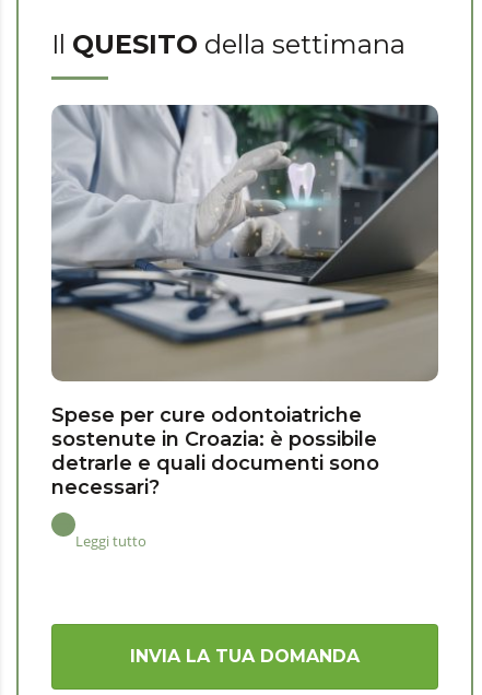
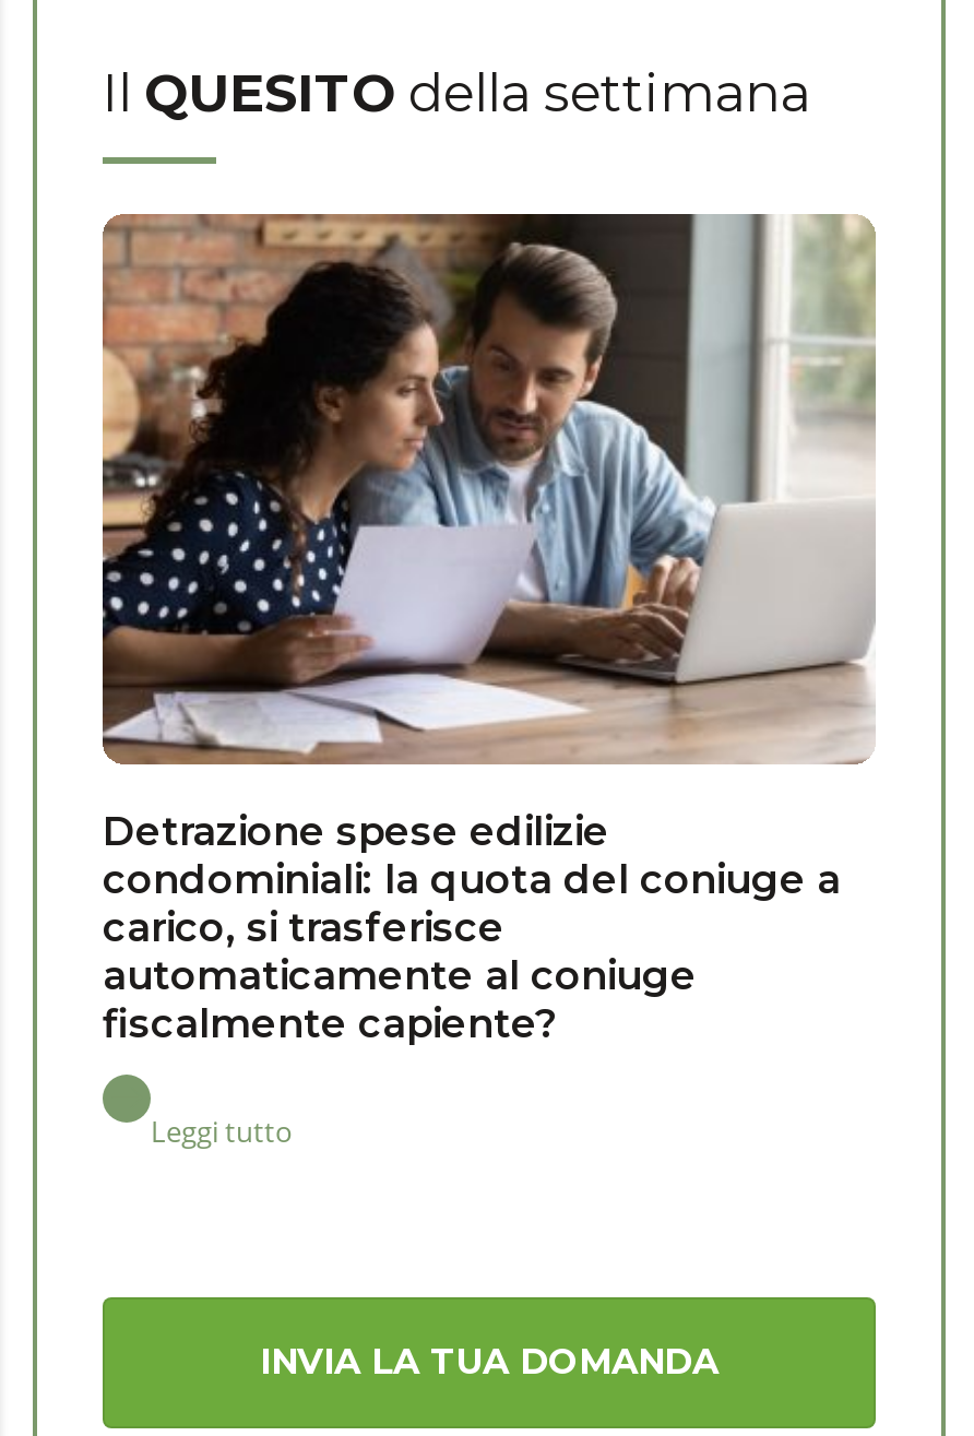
[50,104,439,499] [image] | Spese per cure odontoiatriche | sostenute in Croazia: è possibile | detrarle e quali documenti sono | necessari? -> [103,213,876,1049] [image] | Detrazione spese edilizie | condominiali: la quota del coniuge a | carico, si trasferisce | automaticamente al coniuge | fiscalmente capiente?

